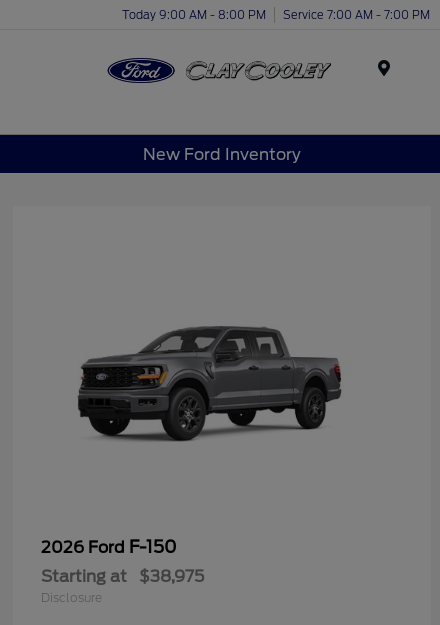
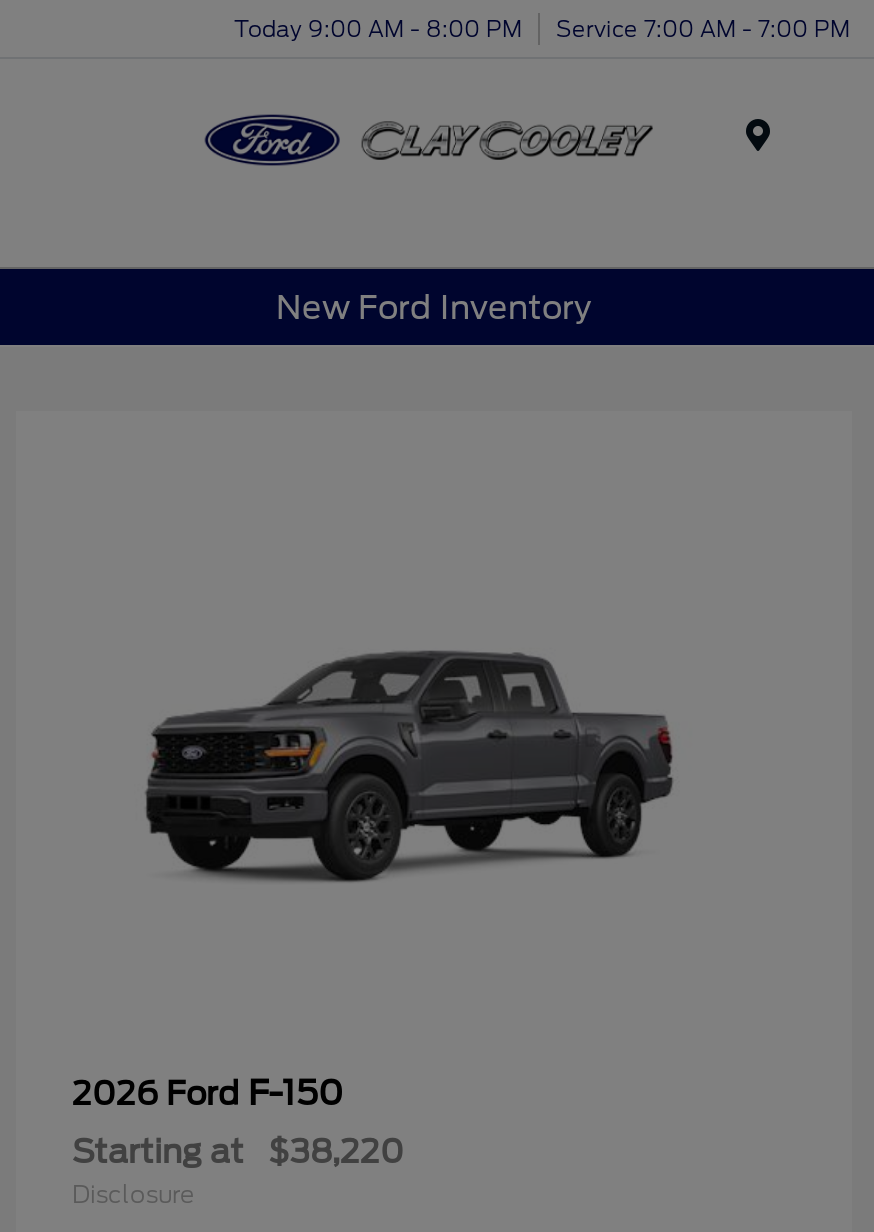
[41,567,204,586] Starting at $38,975 -> [72,1134,404,1172] Starting at $38,220

